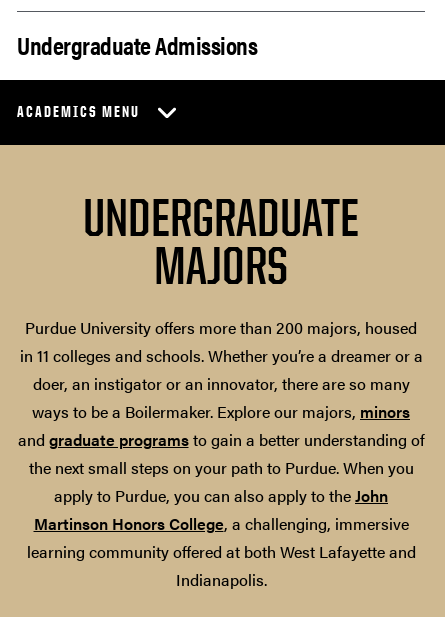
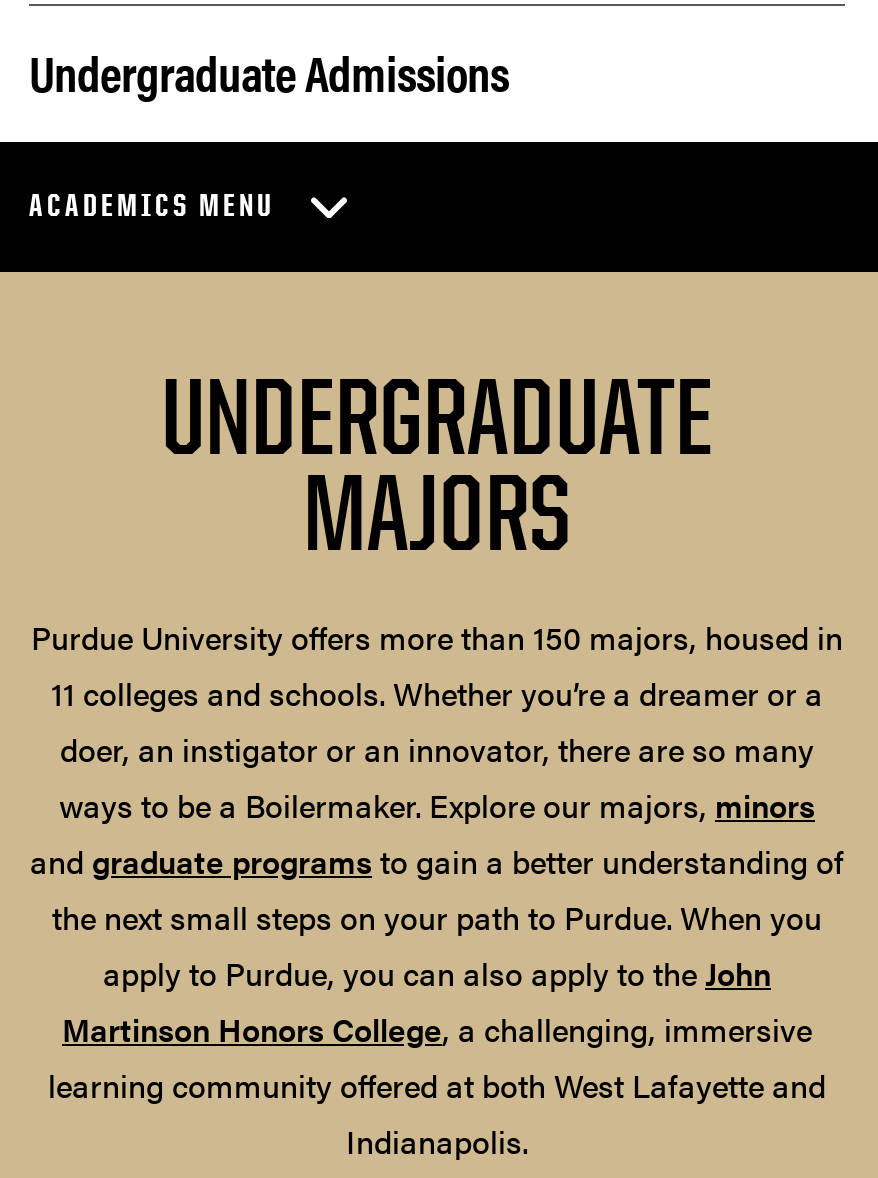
[19,316,422,367] Purdue University offers more than 200 majors, housed | in 11 colleges and schools. Whether you’re a dreamer or a -> [31,614,843,716] Purdue University offers more than 150 majors, housed in | 11 colleges and schools. Whether you’re a dreamer or a

